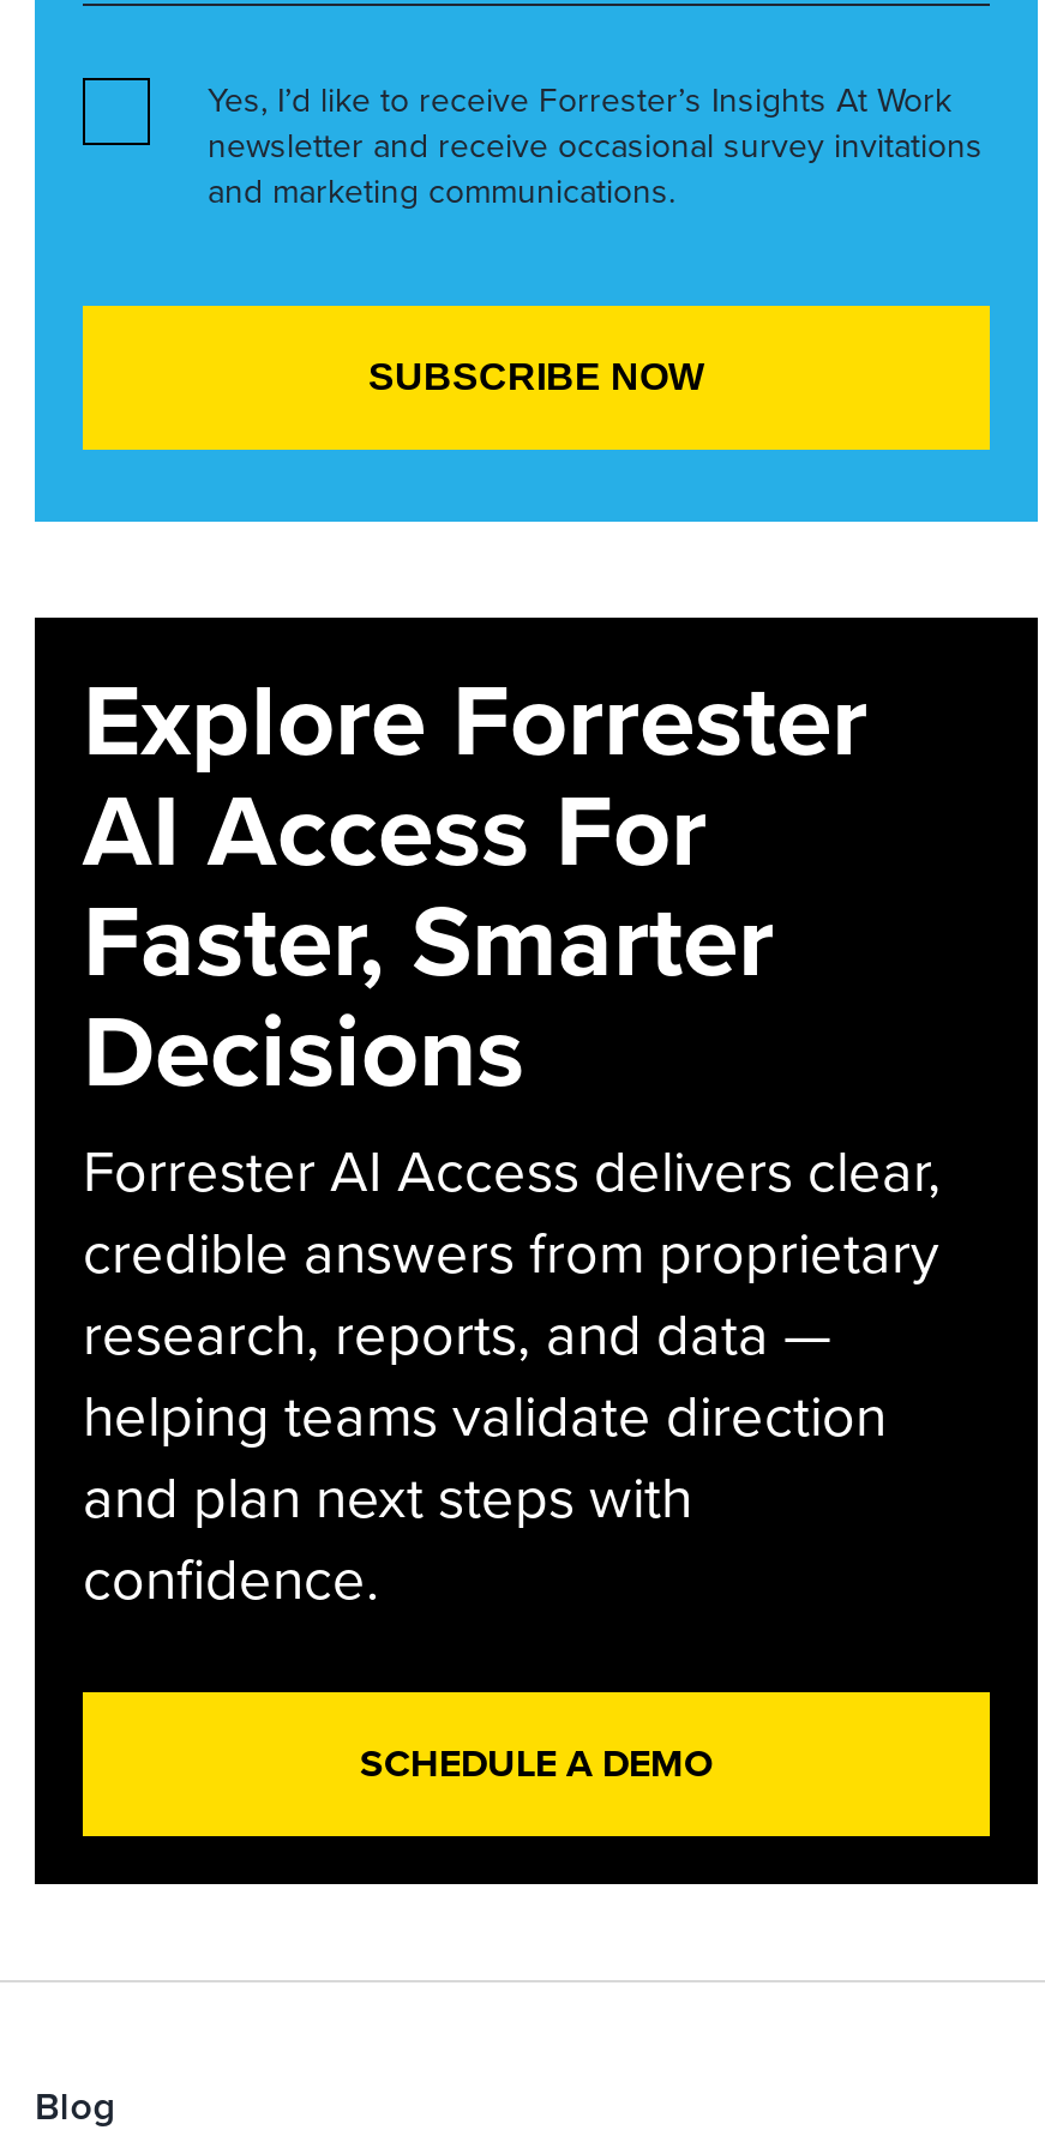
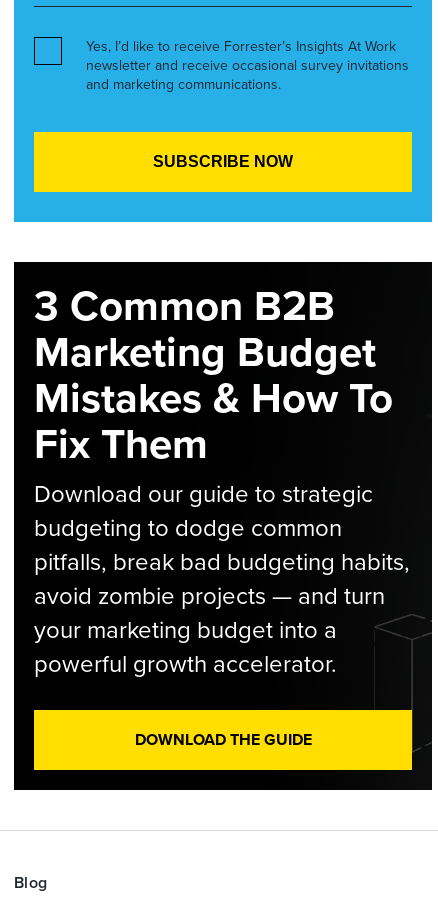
[83,646,942,1623] Explore Forrester | AI Access For | Faster, Smarter | Decisions | Forrester AI Access delivers clear, | credible answers from proprietary | research, reports, and data — | helping teams validate direction | and plan next steps with | confidence. -> [34,275,410,680] 3 Common B2B | Marketing Budget | Mistakes & How To | Fix Them | Download our guide to strategic | budgeting to dodge common | pitfalls, break bad budgeting habits, | avoid zombie projects — and turn | your marketing budget into a | powerful growth accelerator.
[360,1735,713,1791] SCHEDULE A DEMO -> [134,728,311,751] DOWNLOAD THE GUIDE

